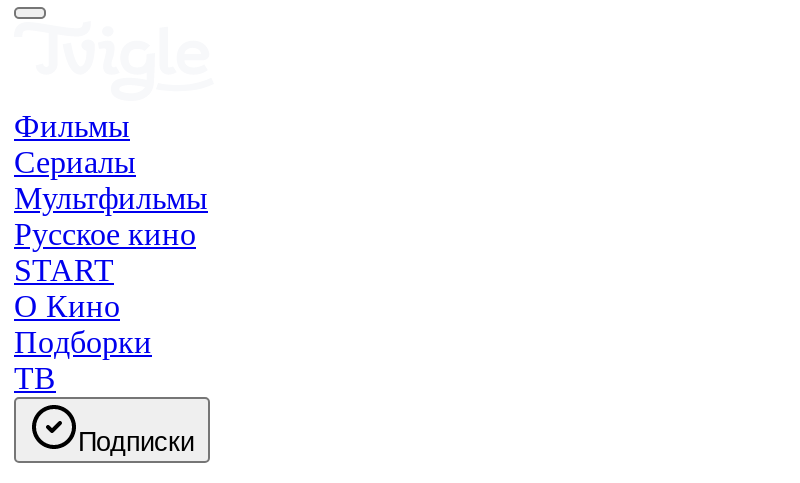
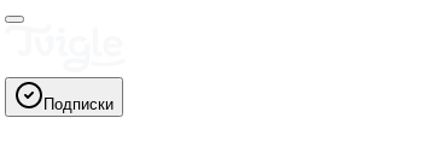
[14,109,208,395] Фильмы | Сериалы | Мультфильмы | Русское кино | START | О Кино | Подборки | ТВ -> none

